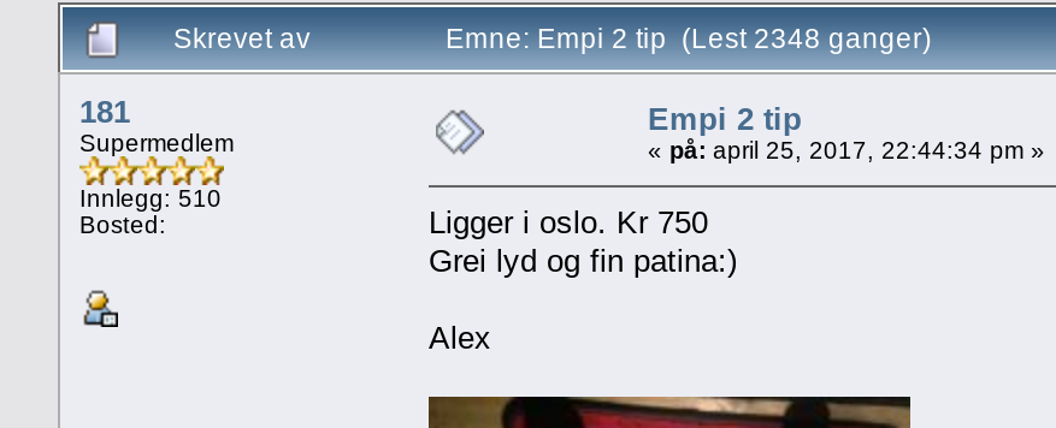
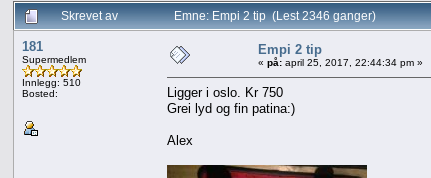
[446,21,932,52] Emne: Empi 2 tip (Lest 2348 ganger) -> [174,9,376,22] Emne: Empi 2 tip (Lest 2346 ganger)

